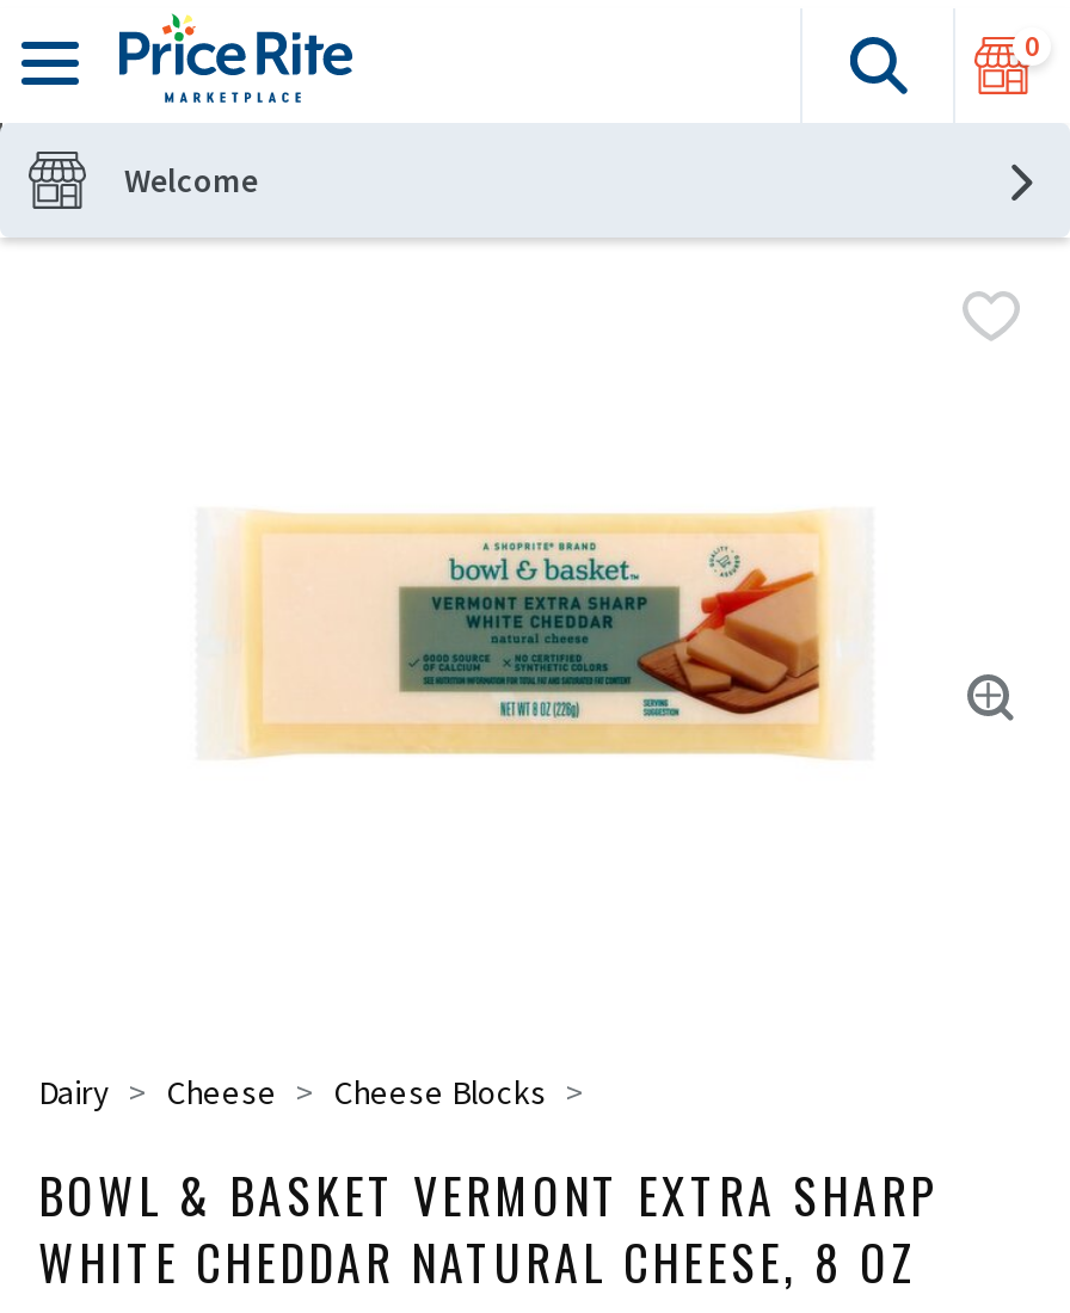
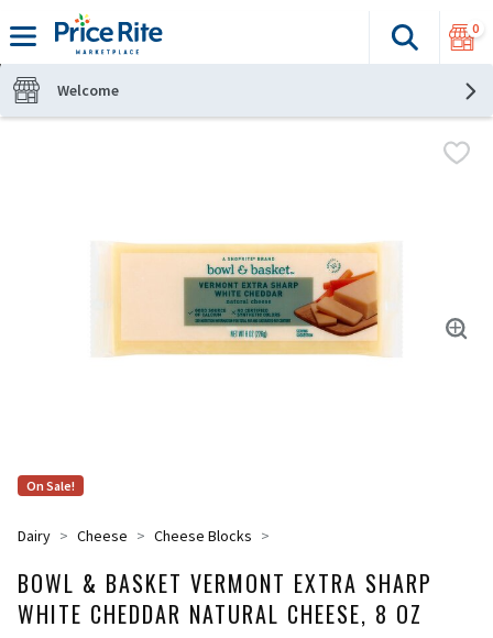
none -> [26,477,75,494] On Sale!

